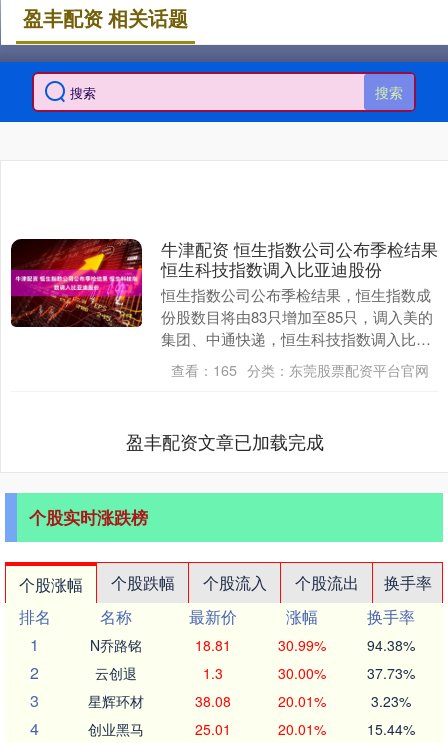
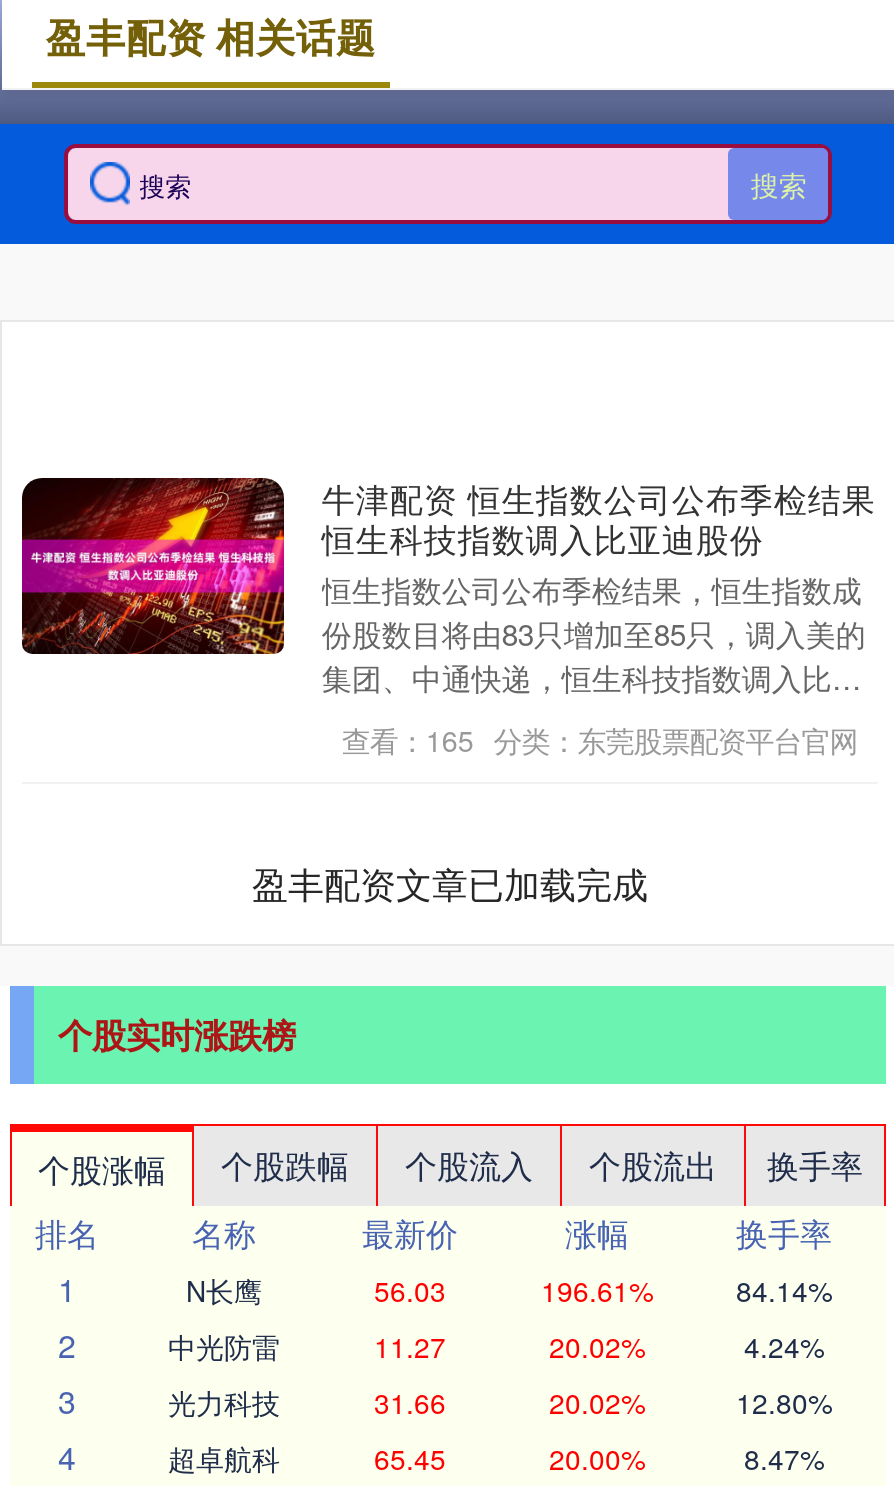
[90,635,414,655] N乔路铭 | 18.81 | 30.99% | 94.38% -> [186,1270,832,1310] N长鹰 | 56.03 | 196.61% | 84.14%
[95,663,414,683] 云创退 | 1.3 | 30.00% | 37.73% -> [168,1326,824,1366] 中光防雷 | 11.27 | 20.02% | 4.24%
[88,691,410,711] 星辉环材 | 38.08 | 20.01% | 3.23% -> [168,1382,832,1422] 光力科技 | 31.66 | 20.02% | 12.80%
[88,719,414,739] 创业黑马 | 25.01 | 20.01% | 15.44% -> [168,1438,824,1478] 超卓航科 | 65.45 | 20.00% | 8.47%

